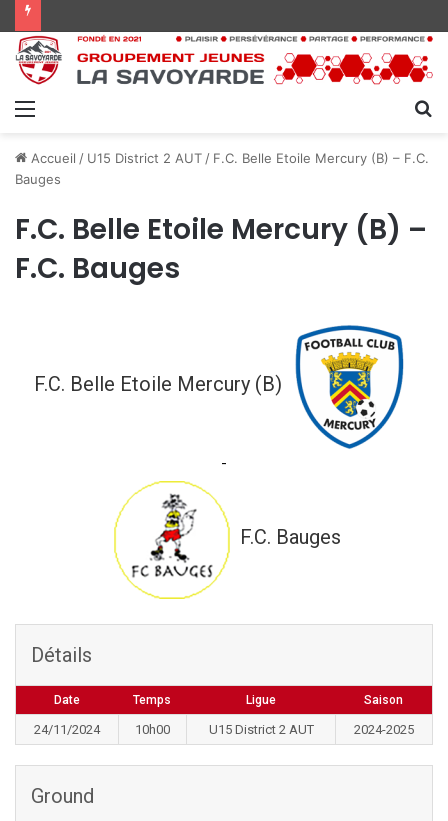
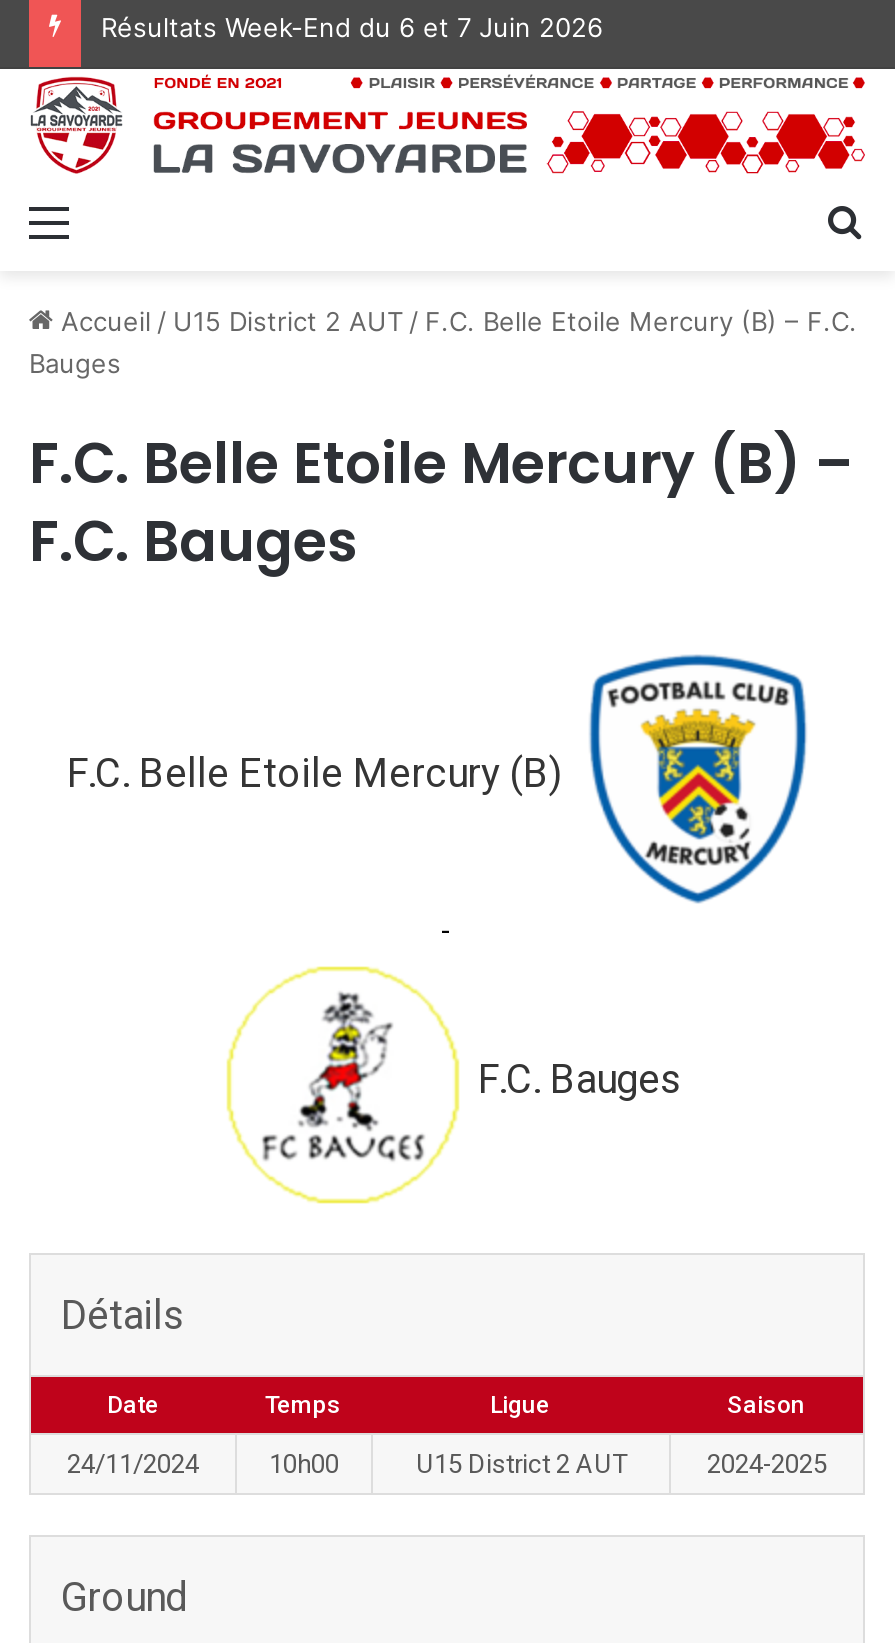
none -> [101,11,603,43] Résultats Week-End du 6 et 7 Juin 2026

